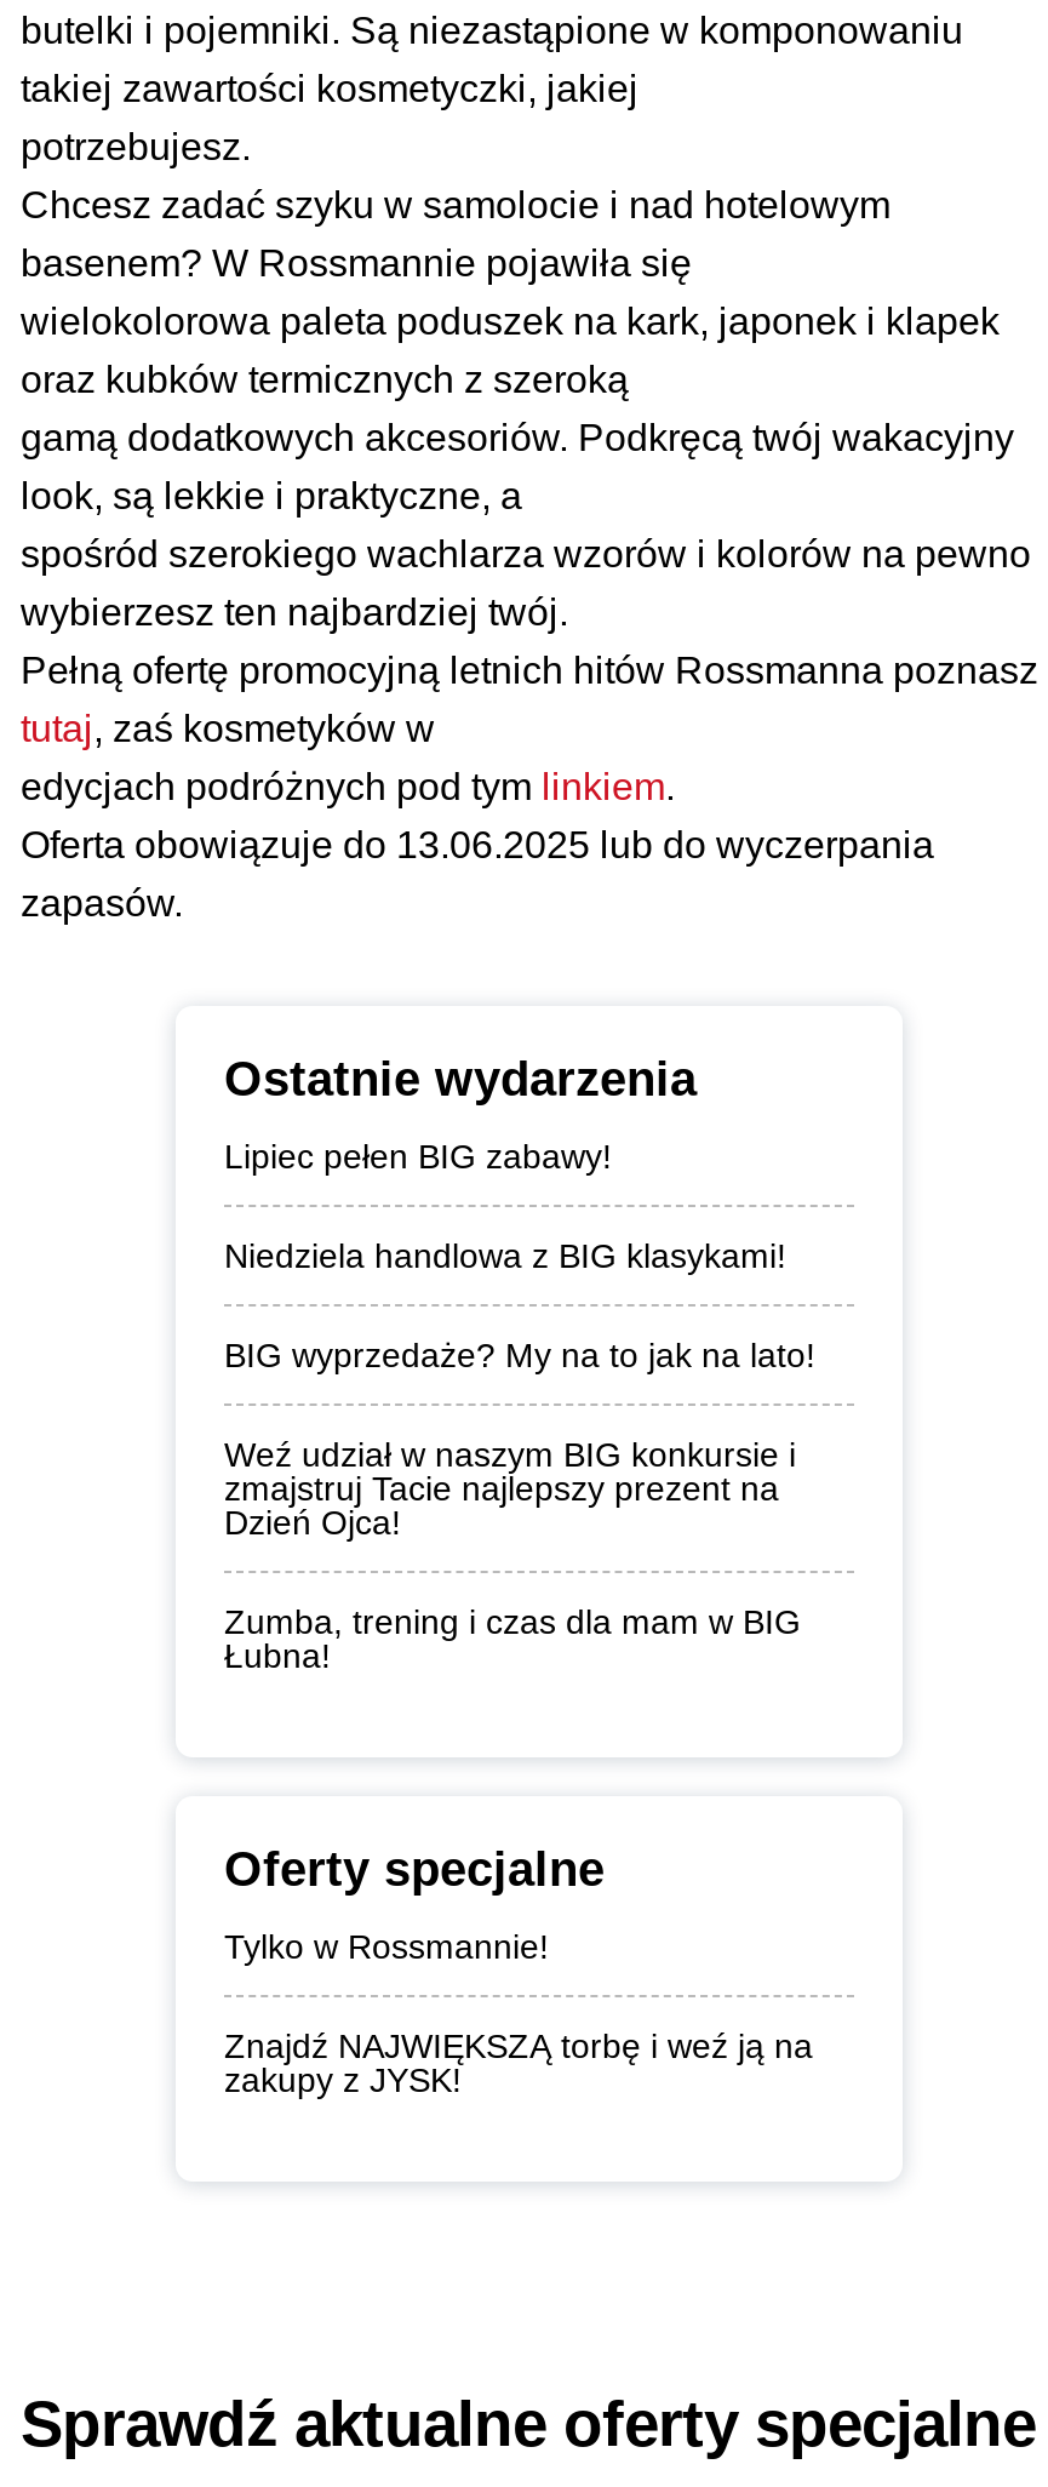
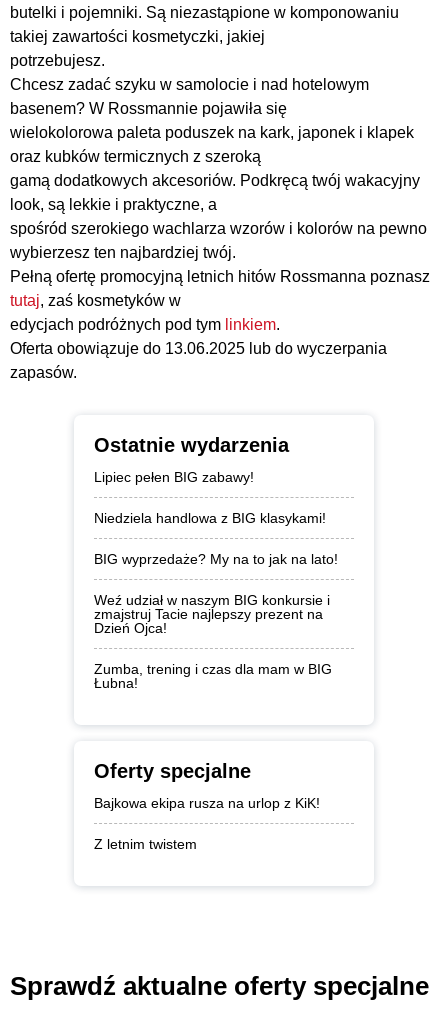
[224,1927,549,1966] Tylko w Rossmannie! -> [94,795,320,811] Bajkowa ekipa rusza na urlop z KiK!
[224,2026,813,2099] Znajdź NAJWIĘKSZĄ torbę i weź ją na | zakupy z JYSK! -> [94,836,197,852] Z letnim twistem

